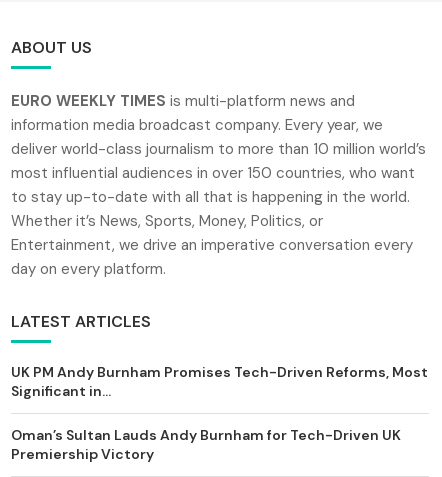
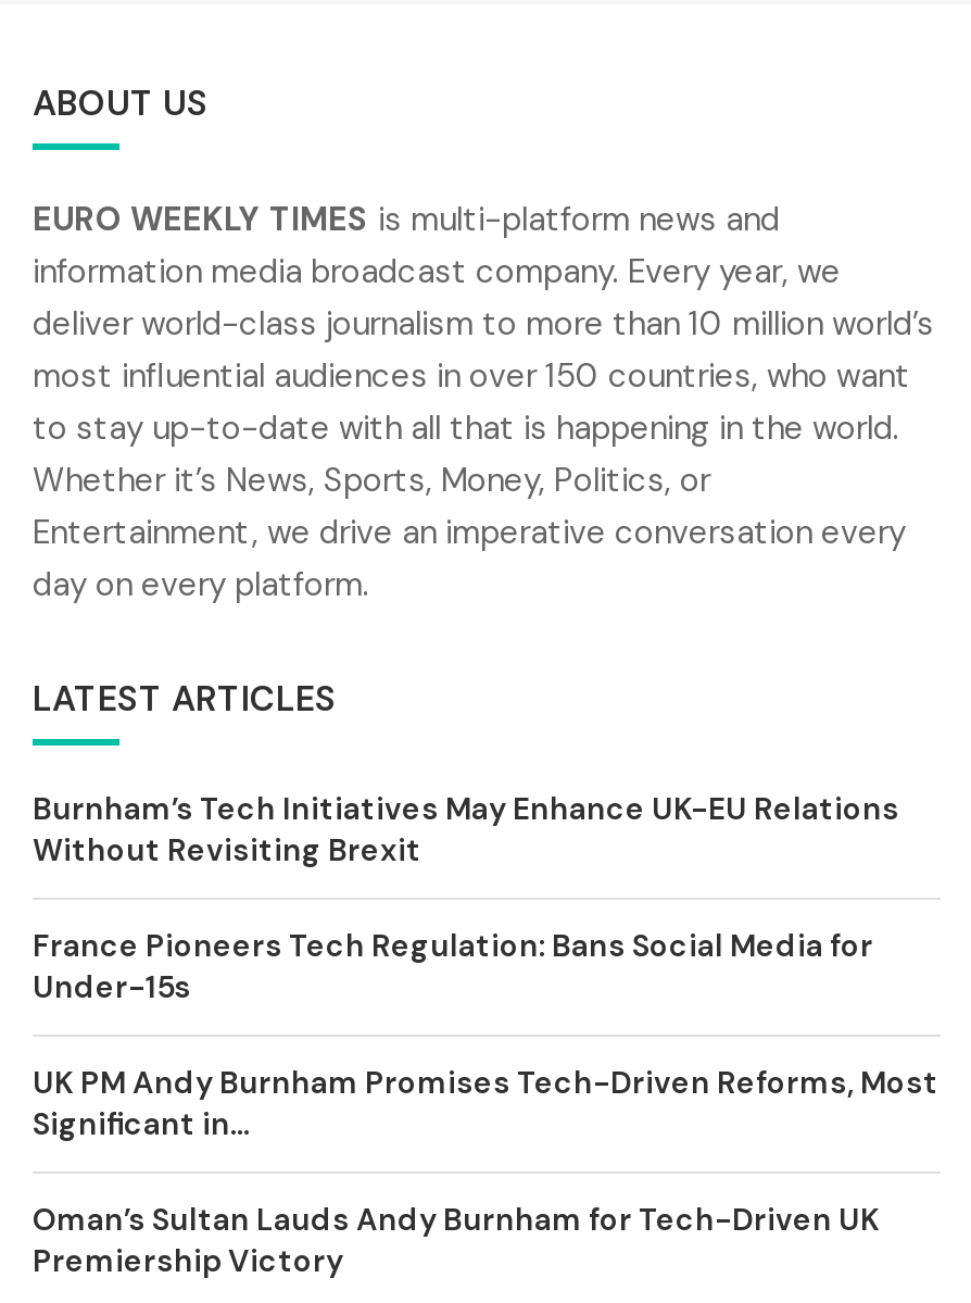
none -> [33,789,899,1006] Burnham’s Tech Initiatives May Enhance UK-EU Relations | Without Revisiting Brexit | France Pioneers Tech Regulation: Bans Social Media for | Under-15s

